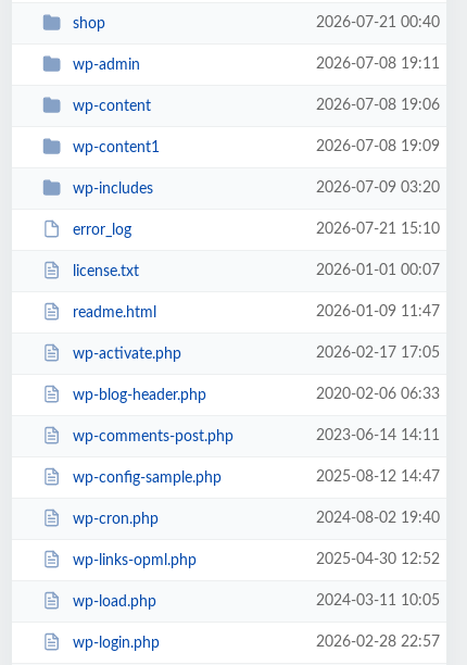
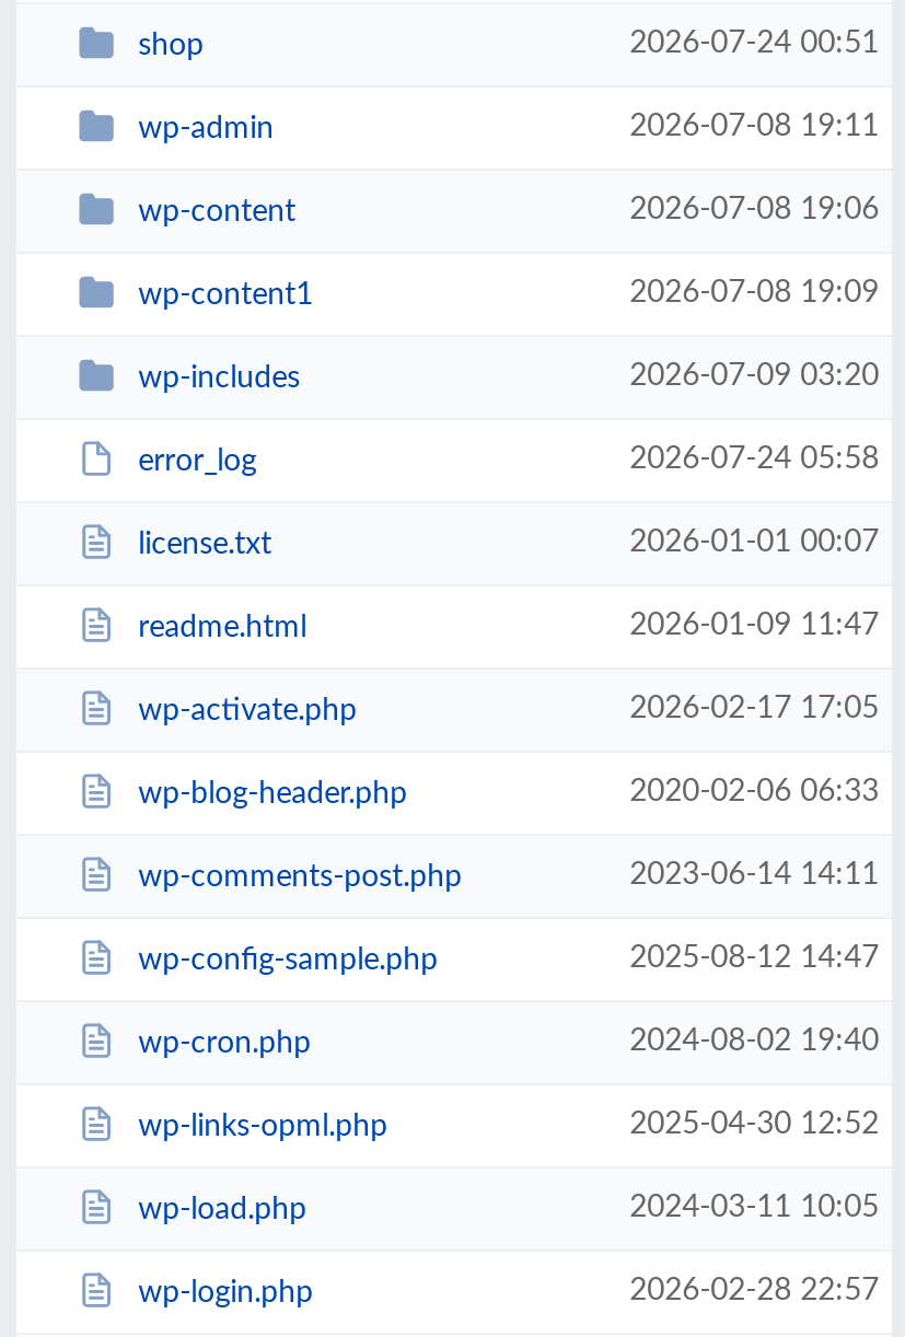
[316,15,440,30] 2026-07-21 00:40 -> [629,28,879,59] 2026-07-24 00:51
[316,222,440,237] 2026-07-21 15:10 -> [629,444,879,475] 2026-07-24 05:58

